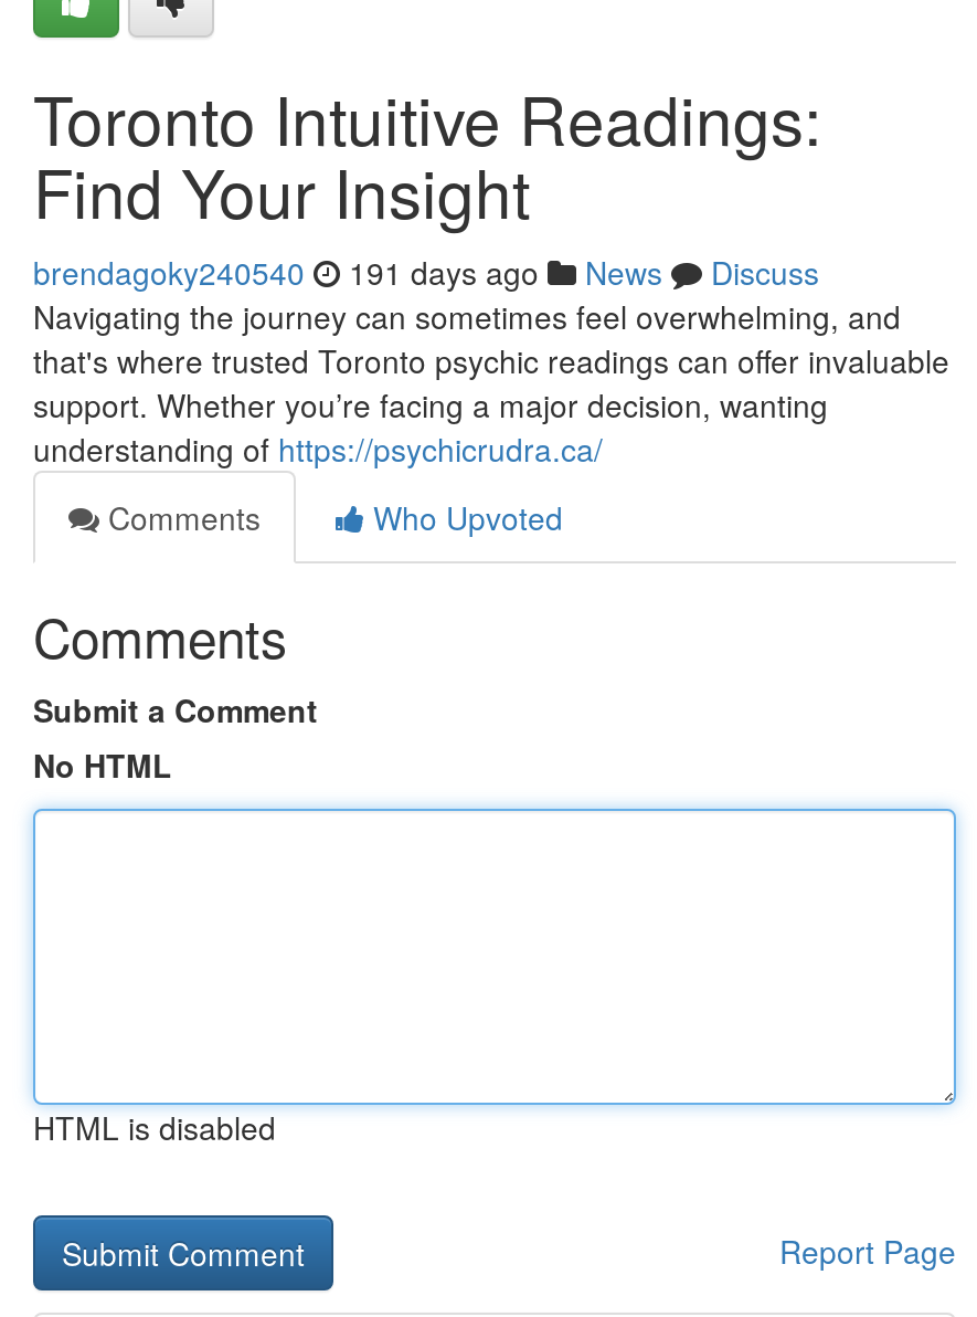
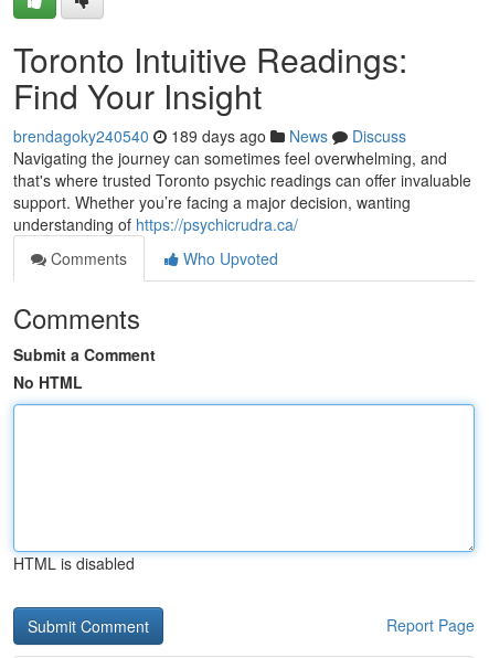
[33,250,819,294] brendagoky240540 191 days ago News Discuss -> [13,125,406,147] brendagoky240540 189 days ago News Discuss

